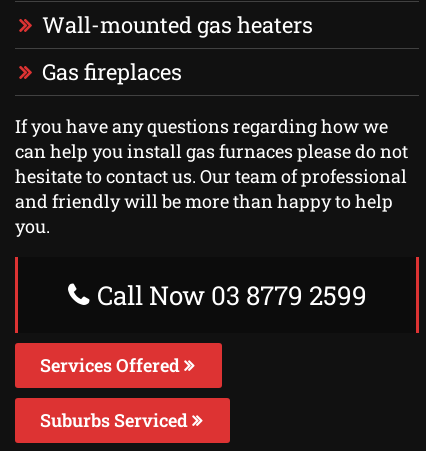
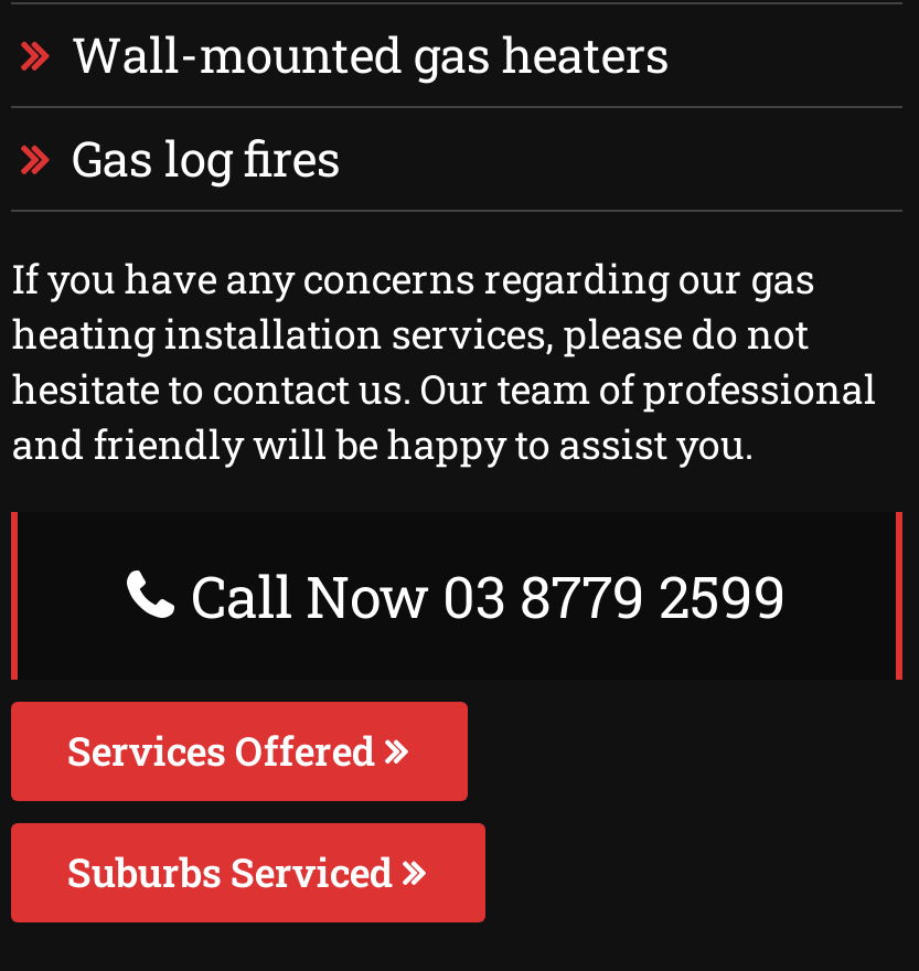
[42,57,182,86] Gas fireplaces -> [71,126,341,190] Gas log fires
[15,114,408,163] If you have any questions regarding how we | can help you install gas furnaces please do not -> [12,252,815,360] If you have any concerns regarding our gas | heating installation services, please do not
[15,189,393,238] and friendly will be more than happy to help | you. -> [12,417,753,470] and friendly will be happy to assist you.

